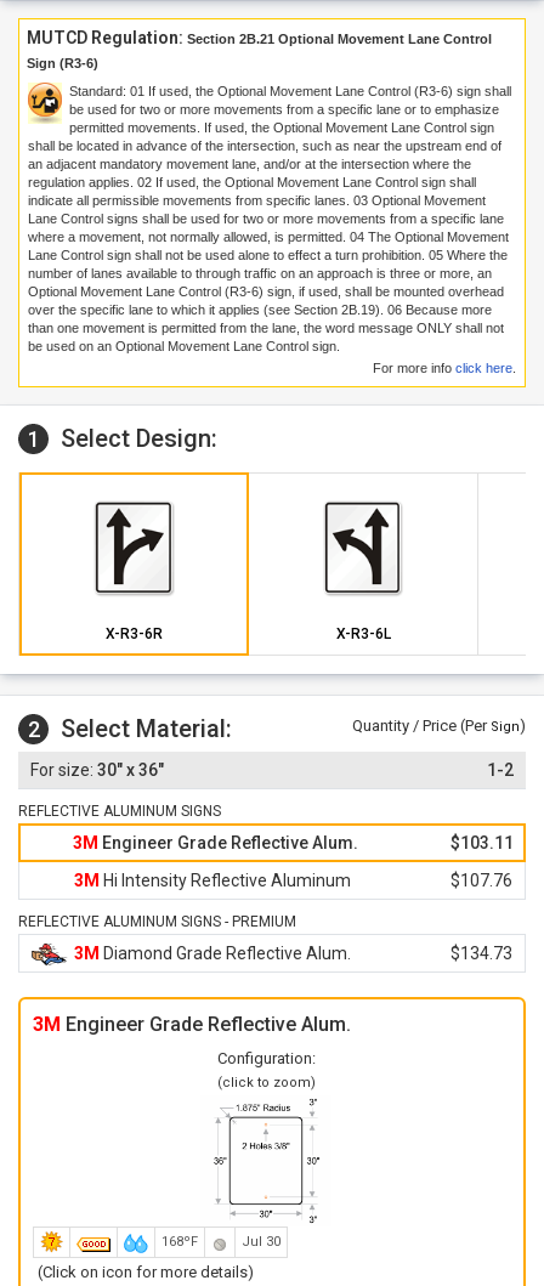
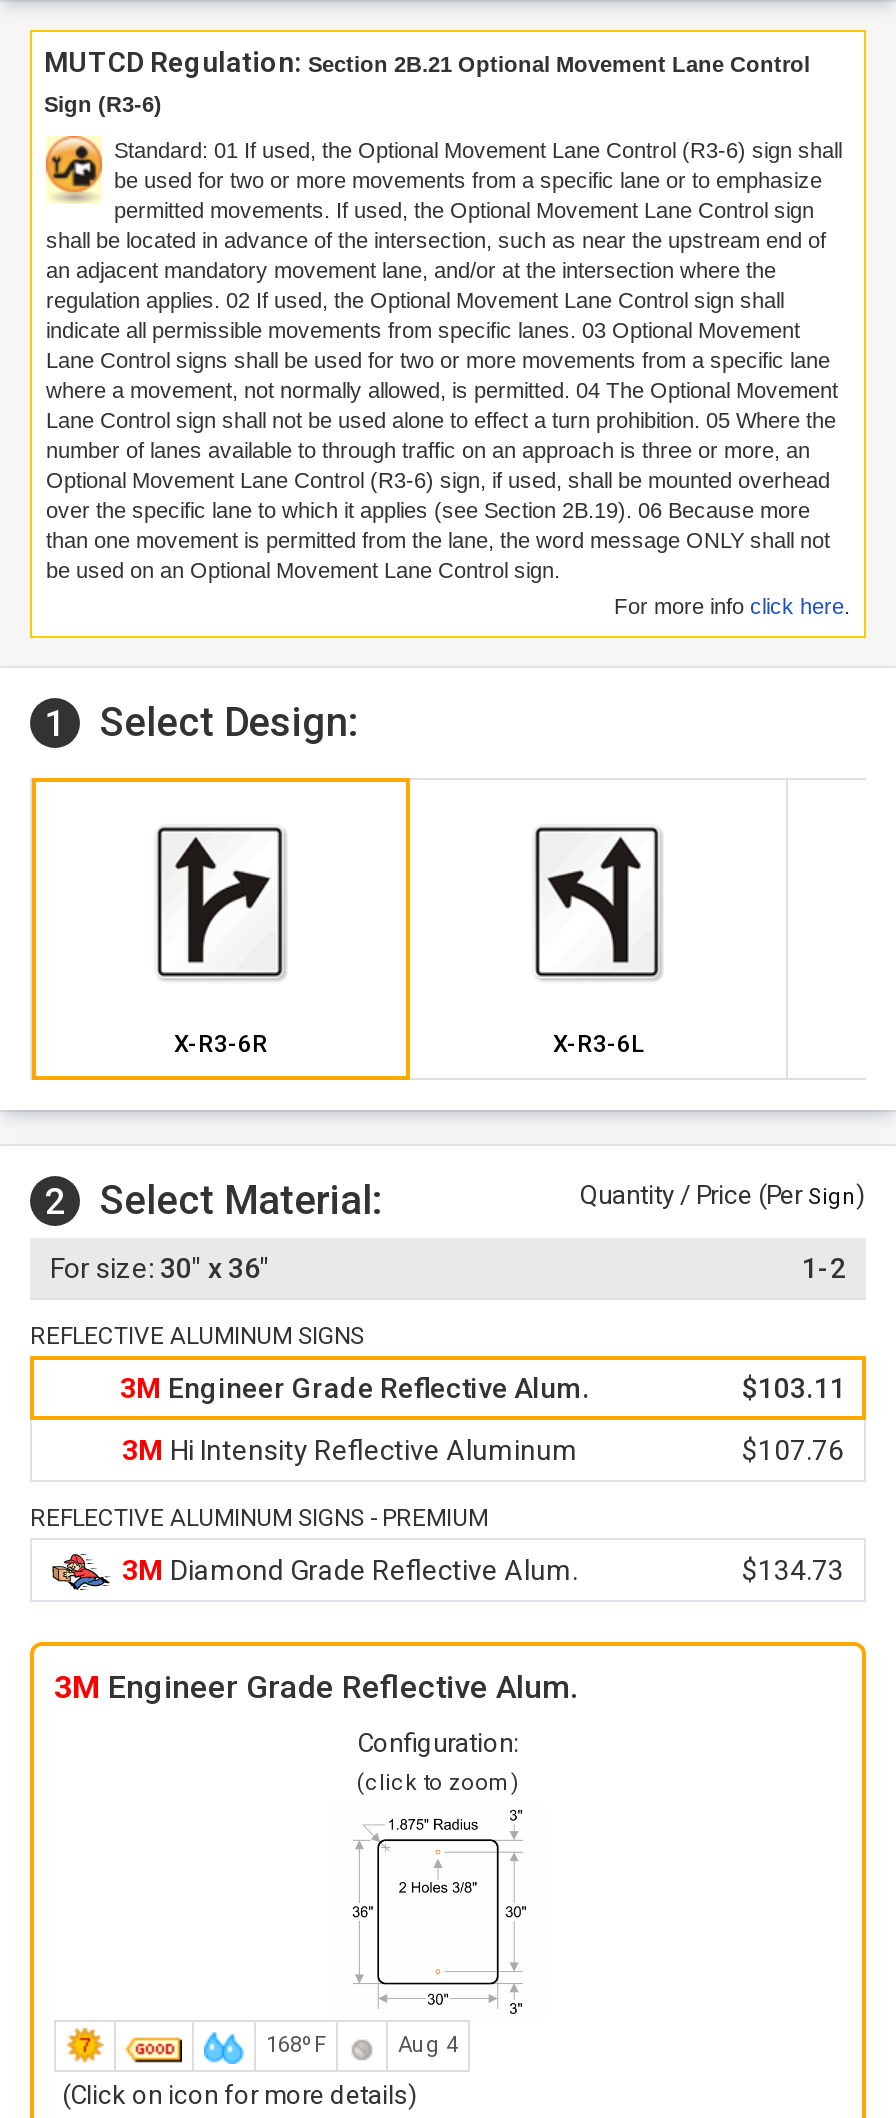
[242,1234,280,1250] Jul 30 -> [398,2032,458,2058] Aug 4

